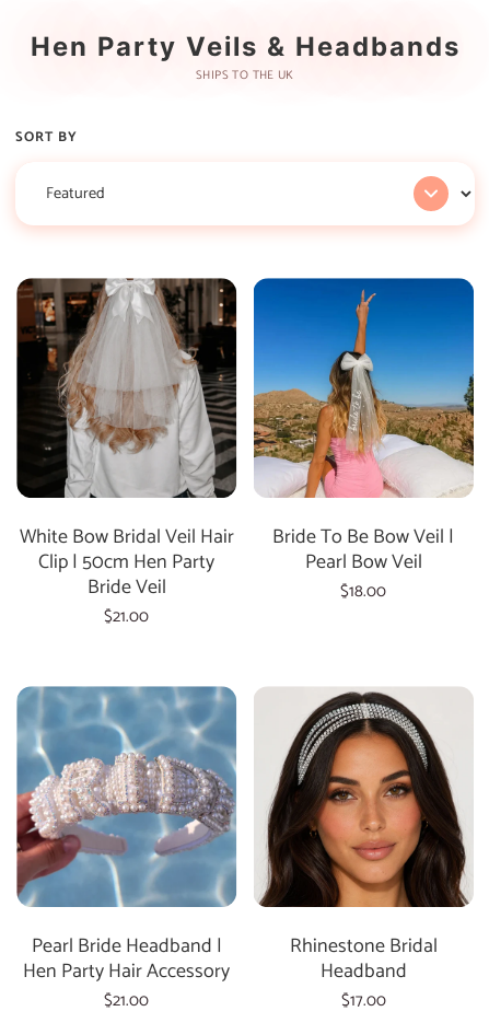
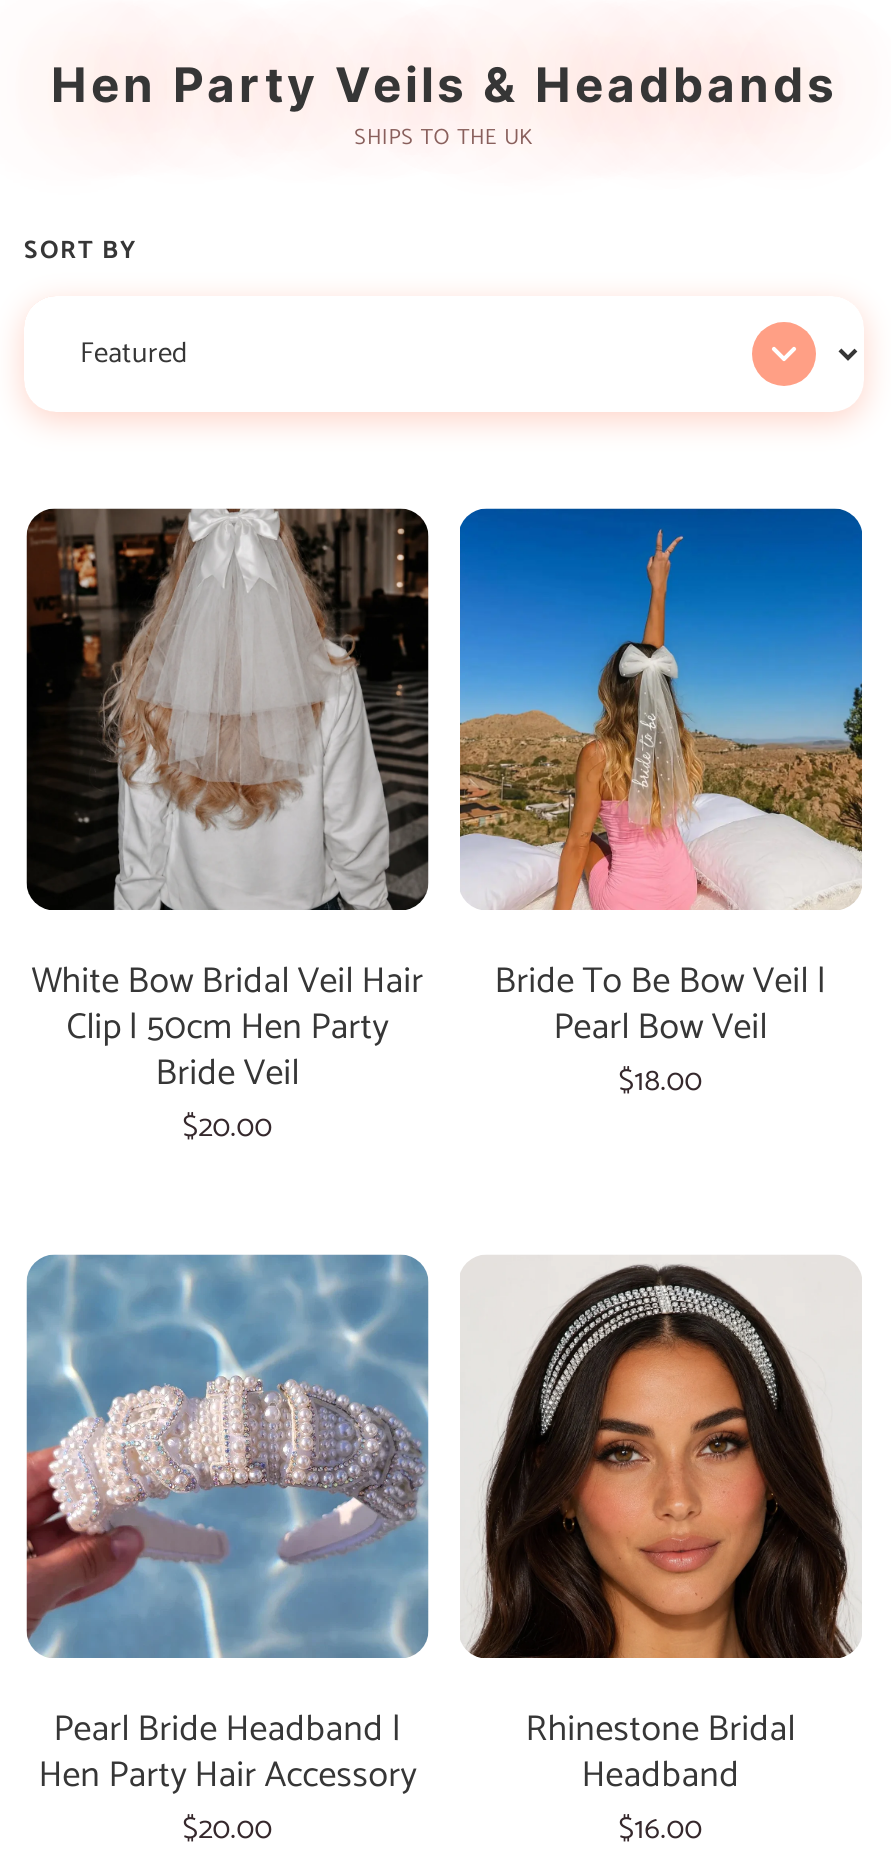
[104,603,149,631] $21.00 -> [182,1103,272,1153] $20.00
[104,987,149,1014] $21.00 -> [182,1804,272,1854] $20.00
[341,987,386,1014] $17.00 -> [618,1804,702,1854] $16.00

